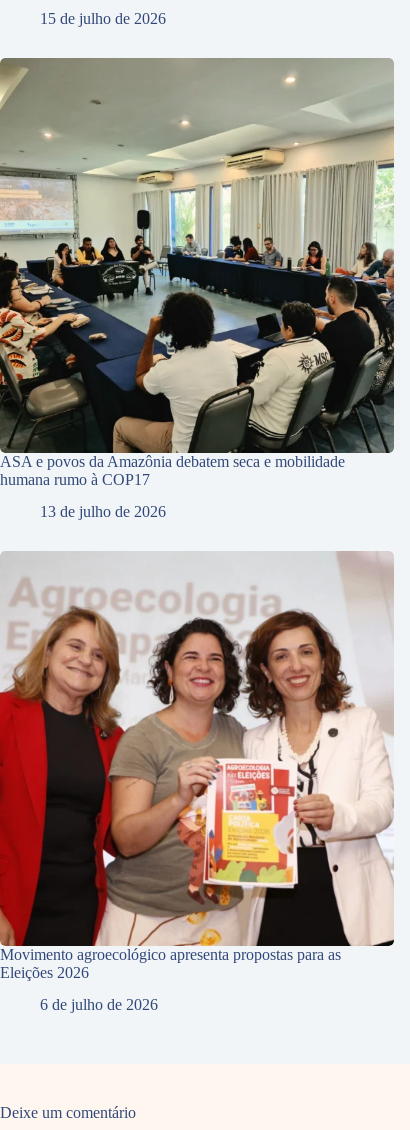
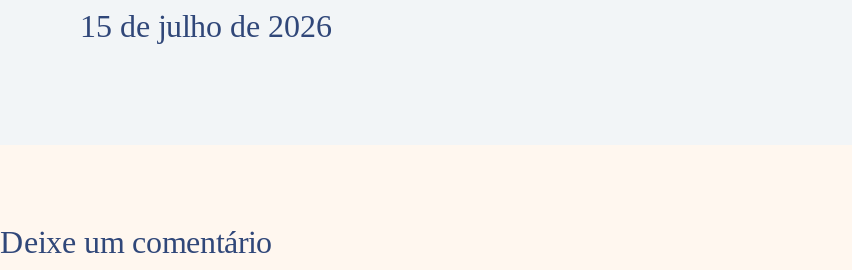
[0,57,395,520] [image] | ASA e povos da Amazônia debatem seca e mobilidade | humana rumo à COP17 | 13 de julho de 2026 -> none
[0,551,395,1013] [image] | Movimento agroecológico apresenta propostas para as | Eleições 2026 | 6 de julho de 2026 -> none

